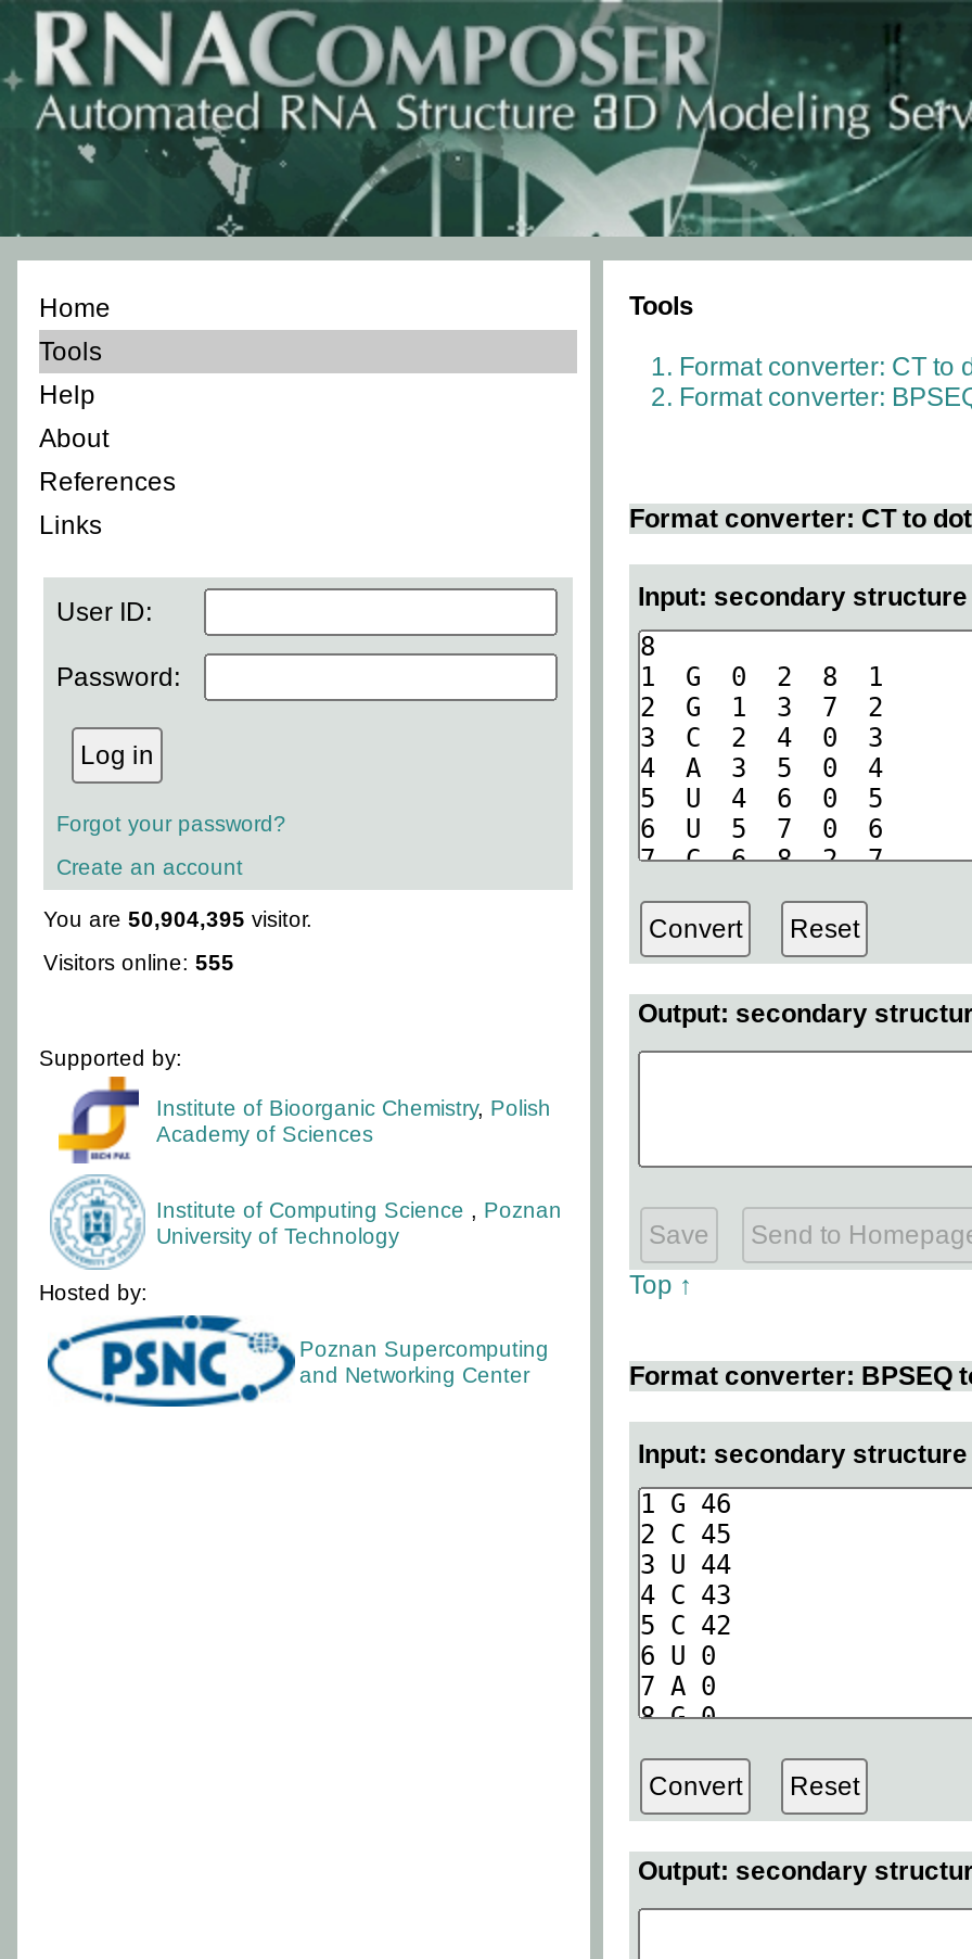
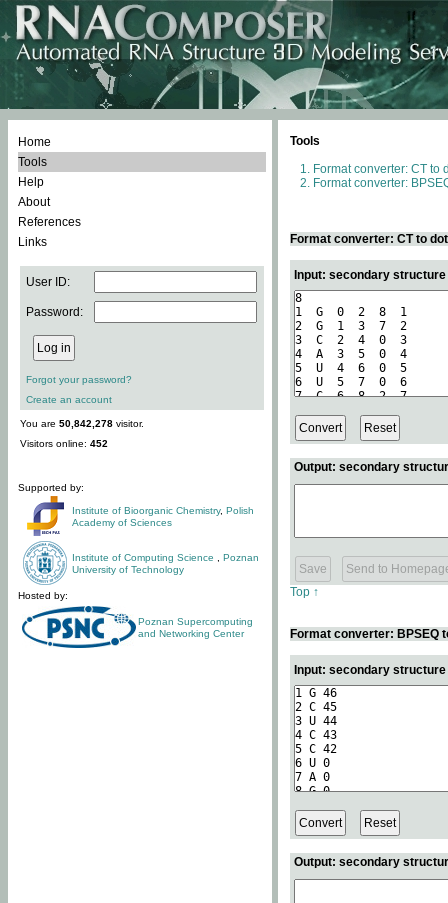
[43,907,312,931] You are 50,904,395 visitor. -> [20,418,144,429] You are 50,842,278 visitor.
[43,951,234,975] Visitors online: 555 -> [20,438,108,449] Visitors online: 452

